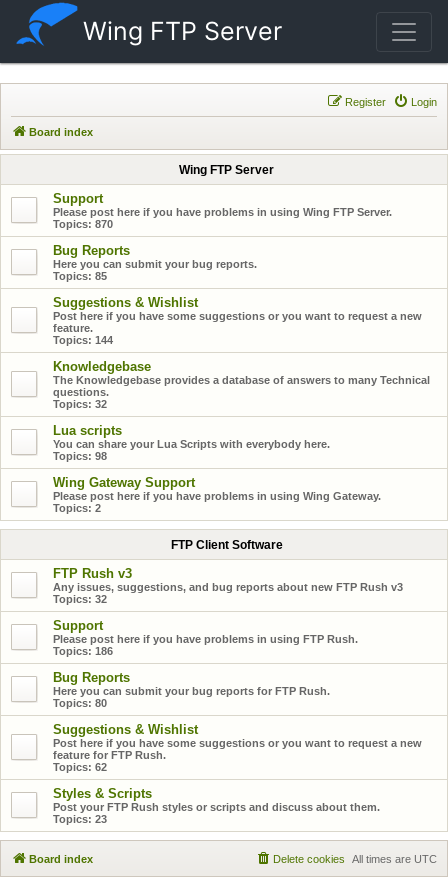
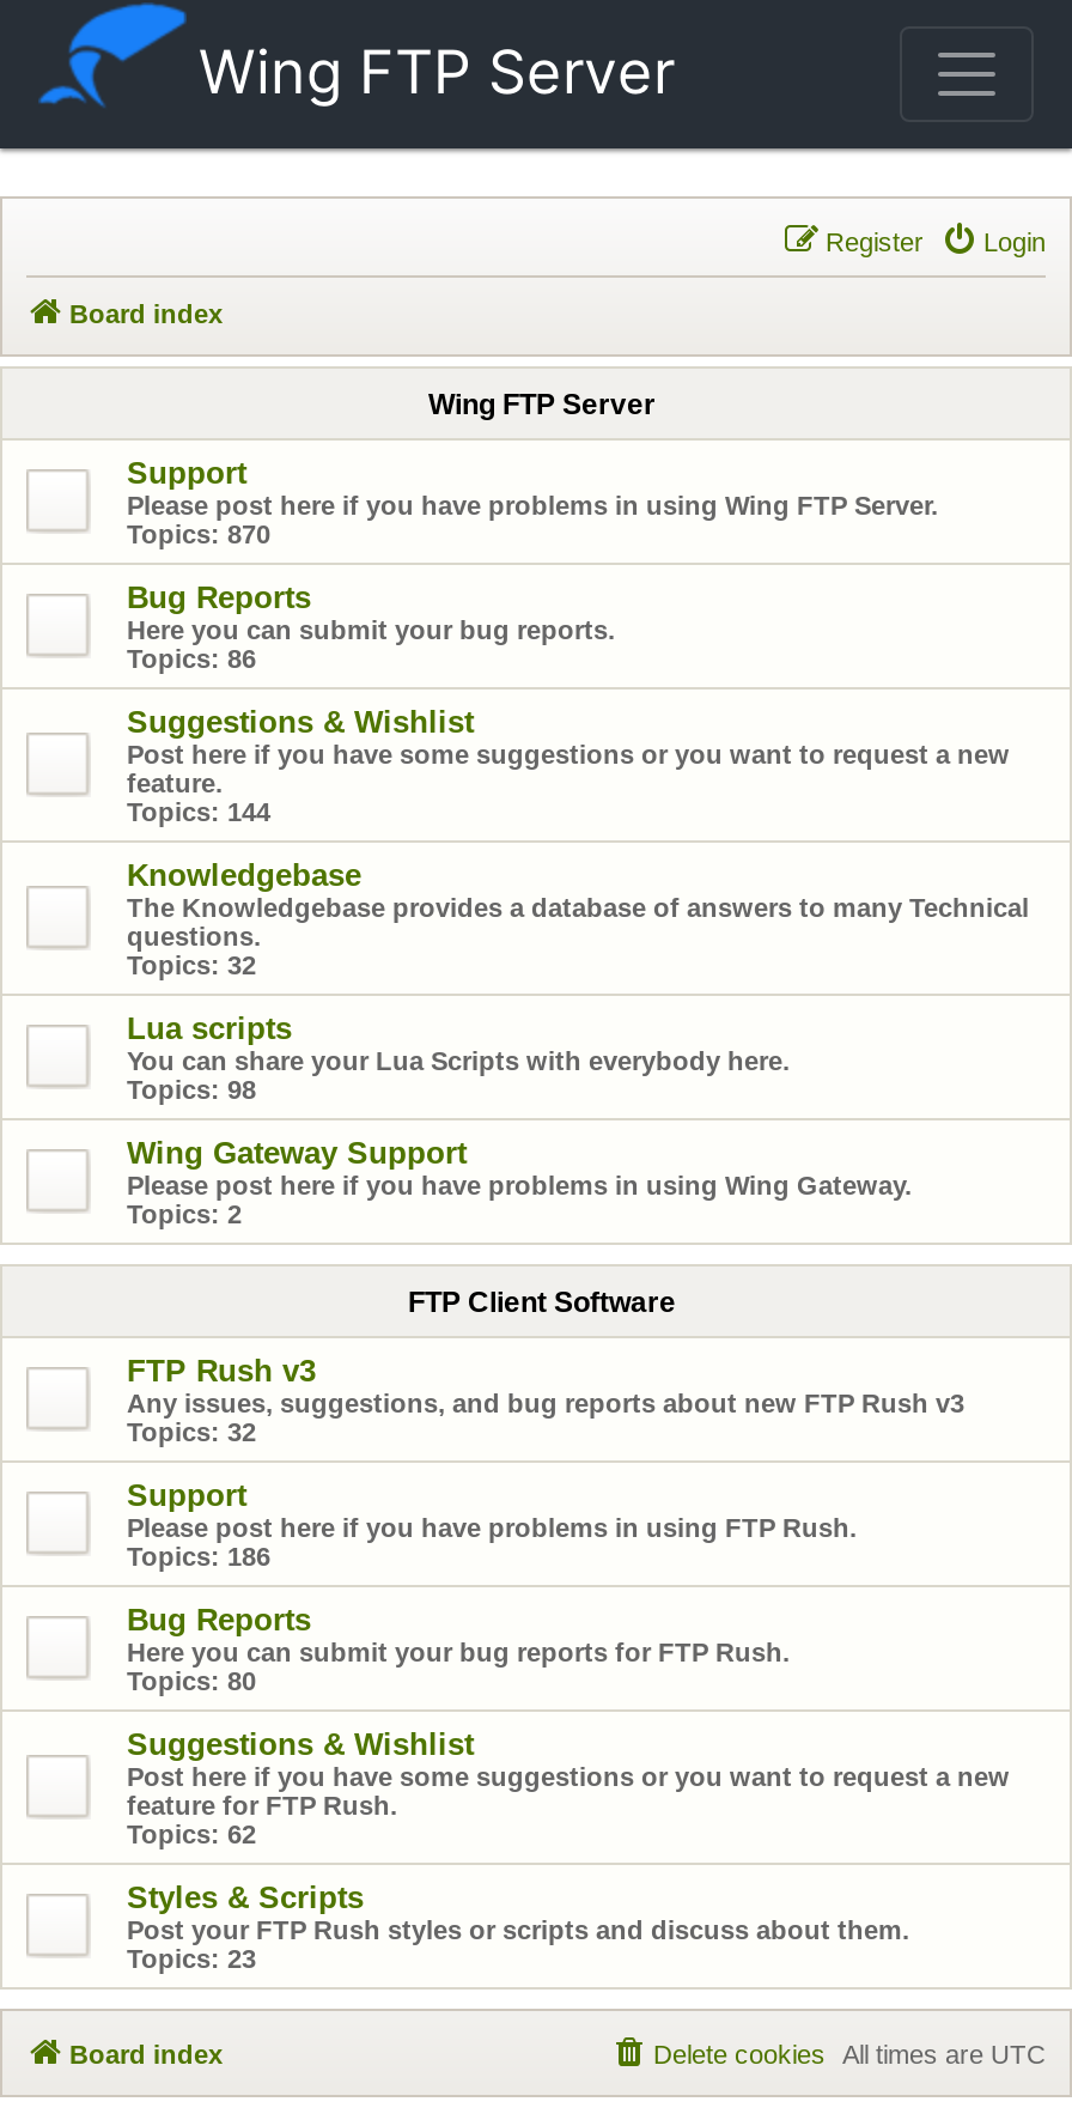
[53,270,107,282] Topics: 85 -> [127,644,256,673] Topics: 86

